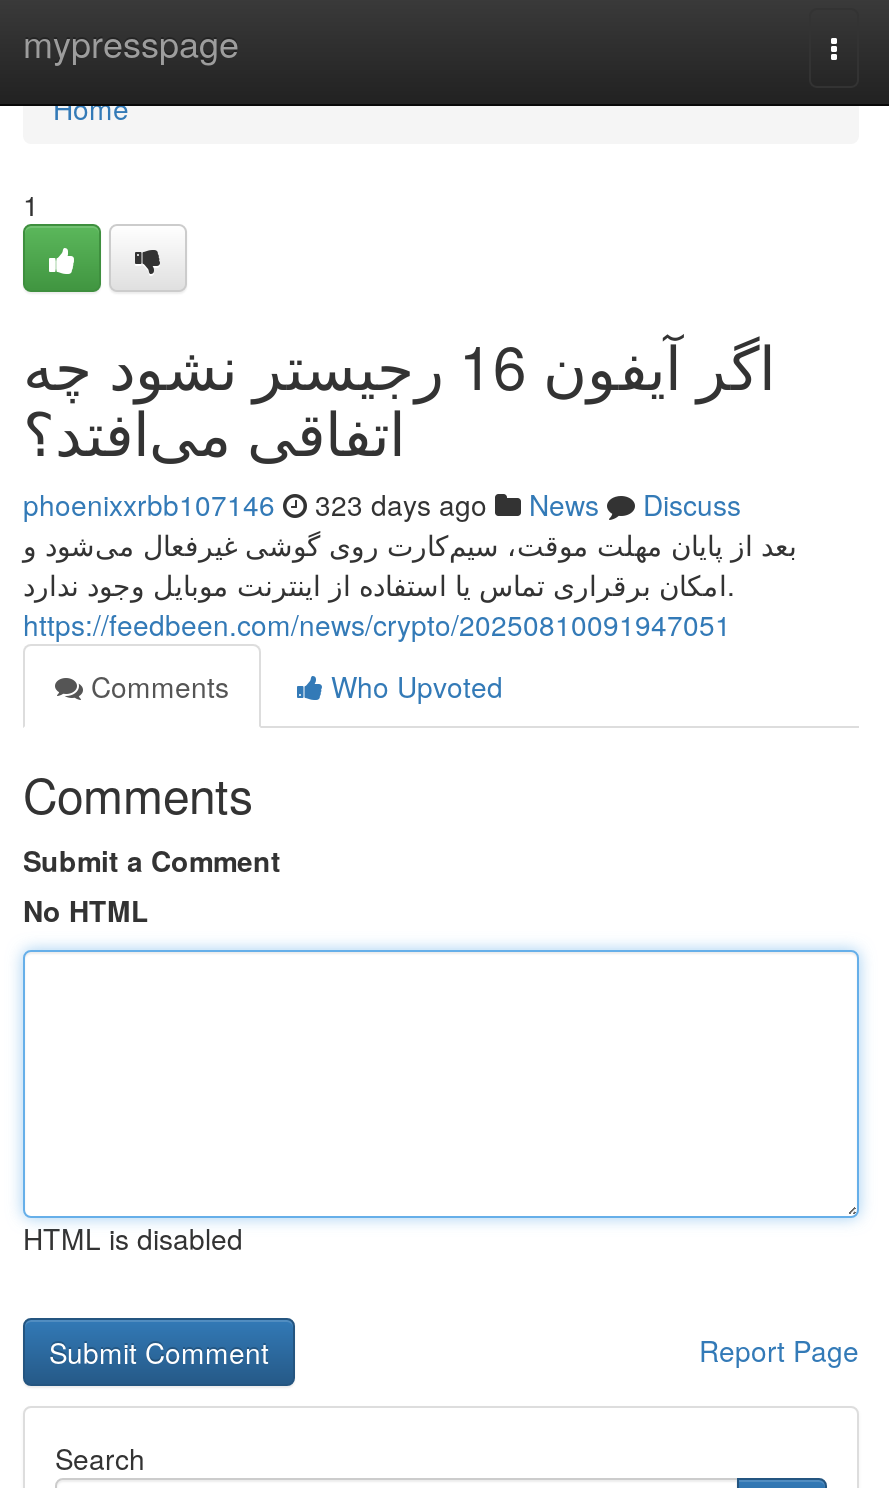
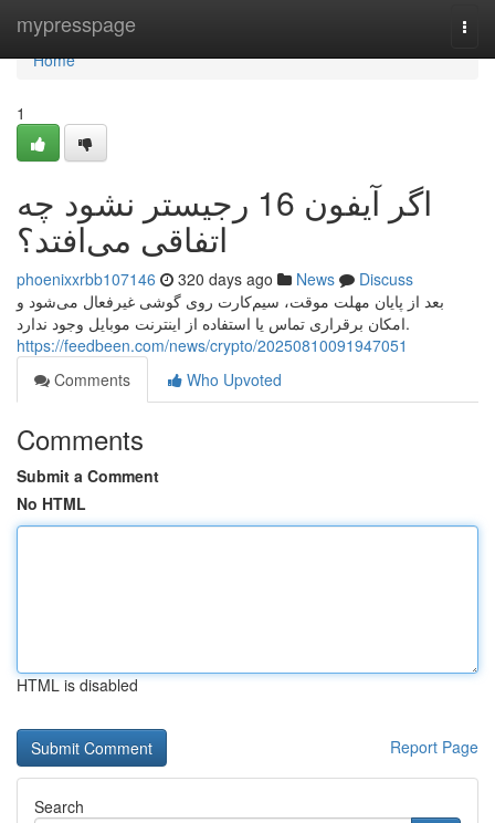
[23,484,741,524] phoenixxrbb107146 323 days ago News Discuss -> [17,268,413,290] phoenixxrbb107146 320 days ago News Discuss

